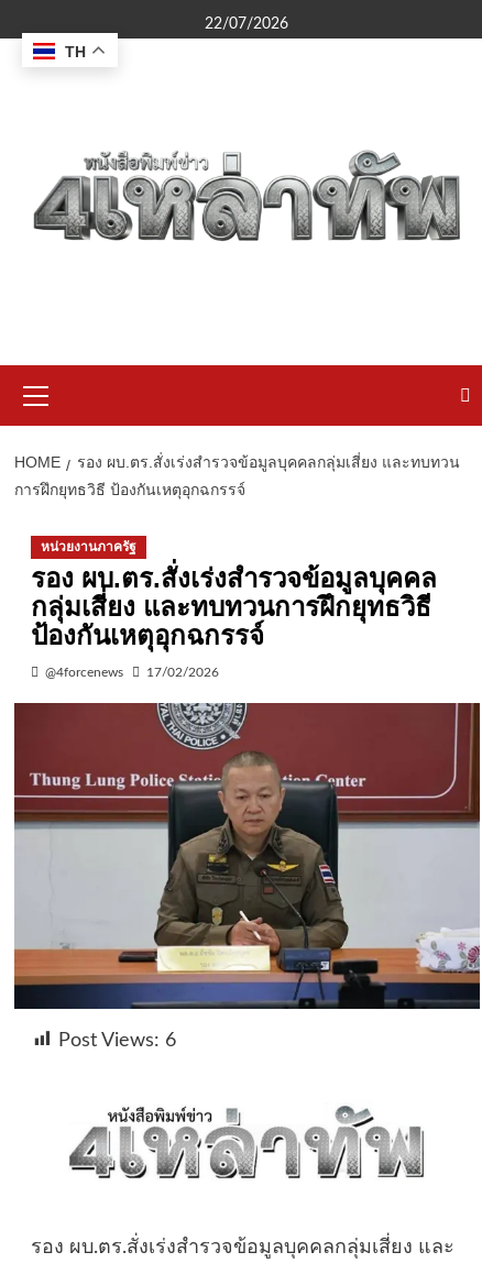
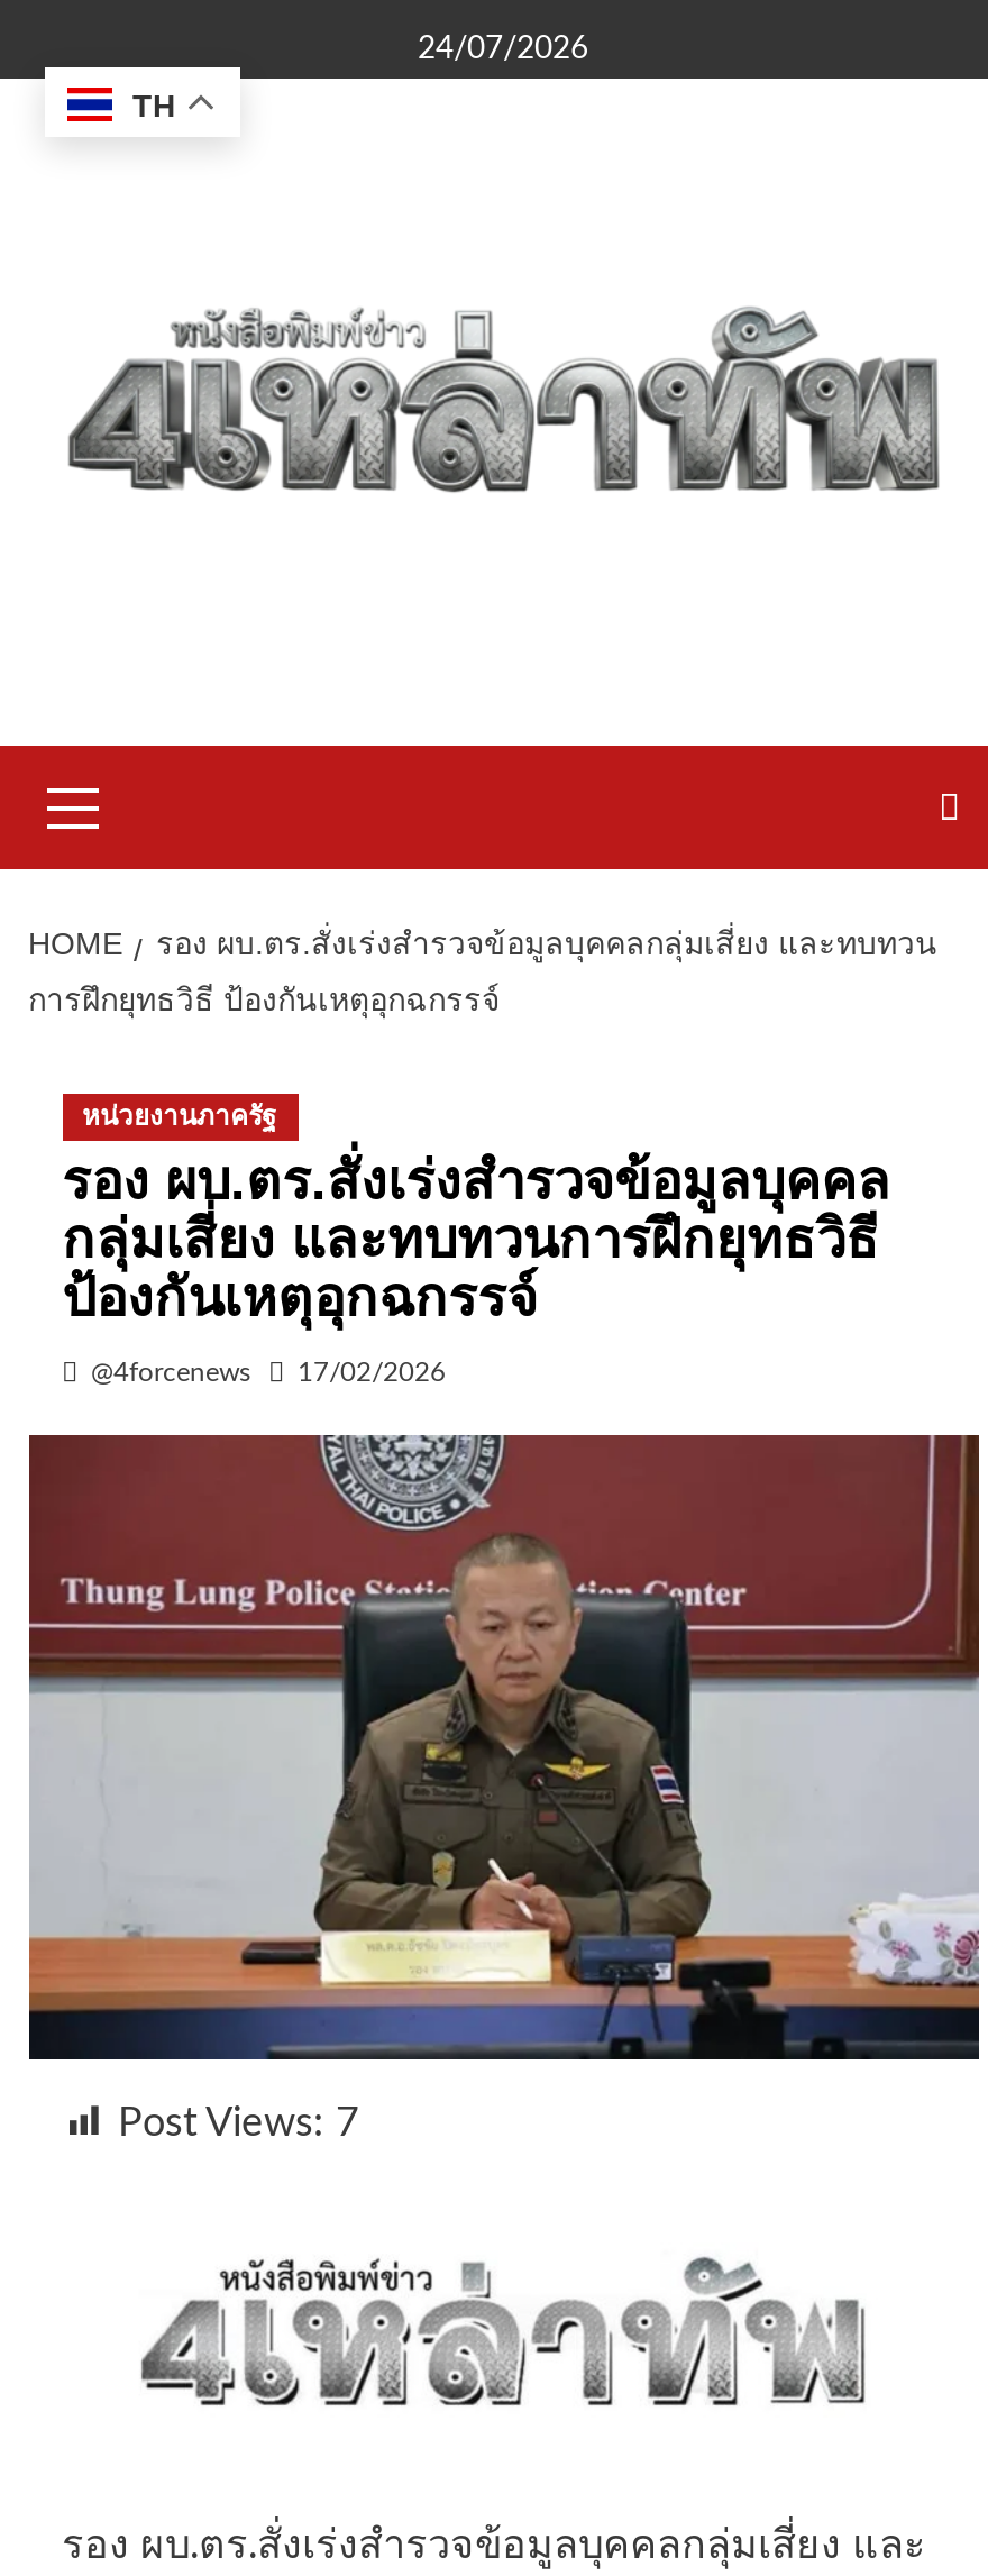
[205,17,288,32] 22/07/2026 -> [418,34,588,65] 24/07/2026
[58,1031,176,1051] Post Views: 6 -> [118,2104,358,2145] Post Views: 7

